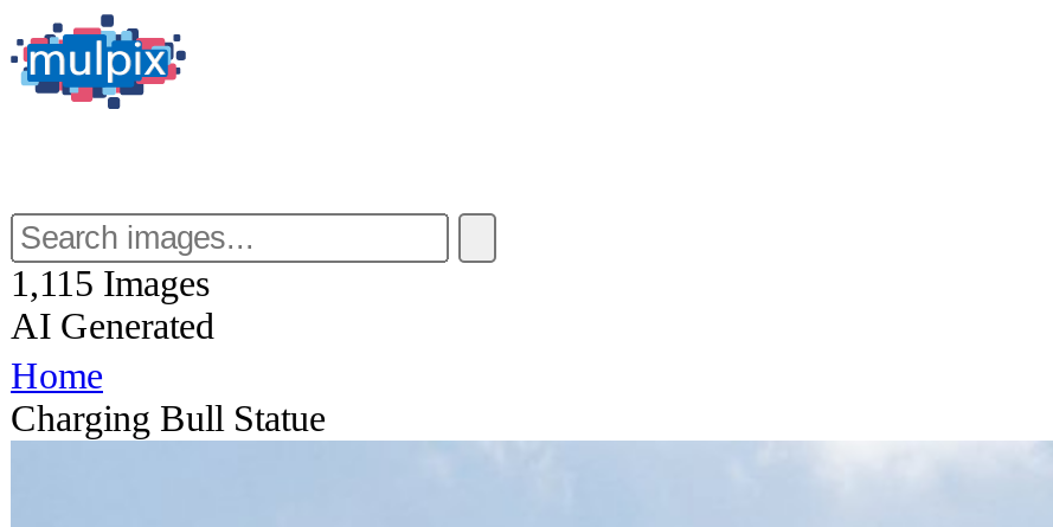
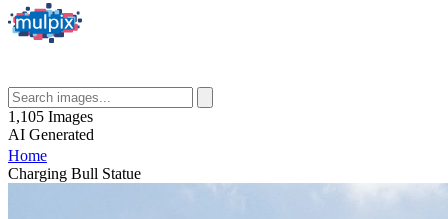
[11,263,210,303] 1,115 Images -> [8,108,93,125] 1,105 Images

